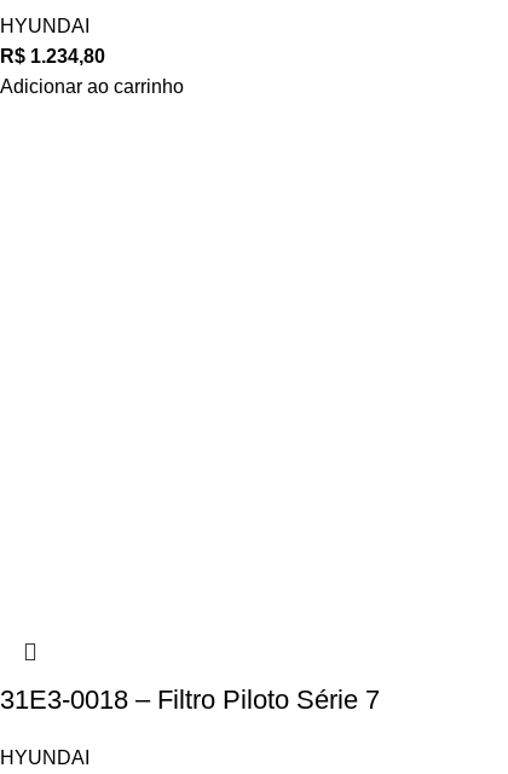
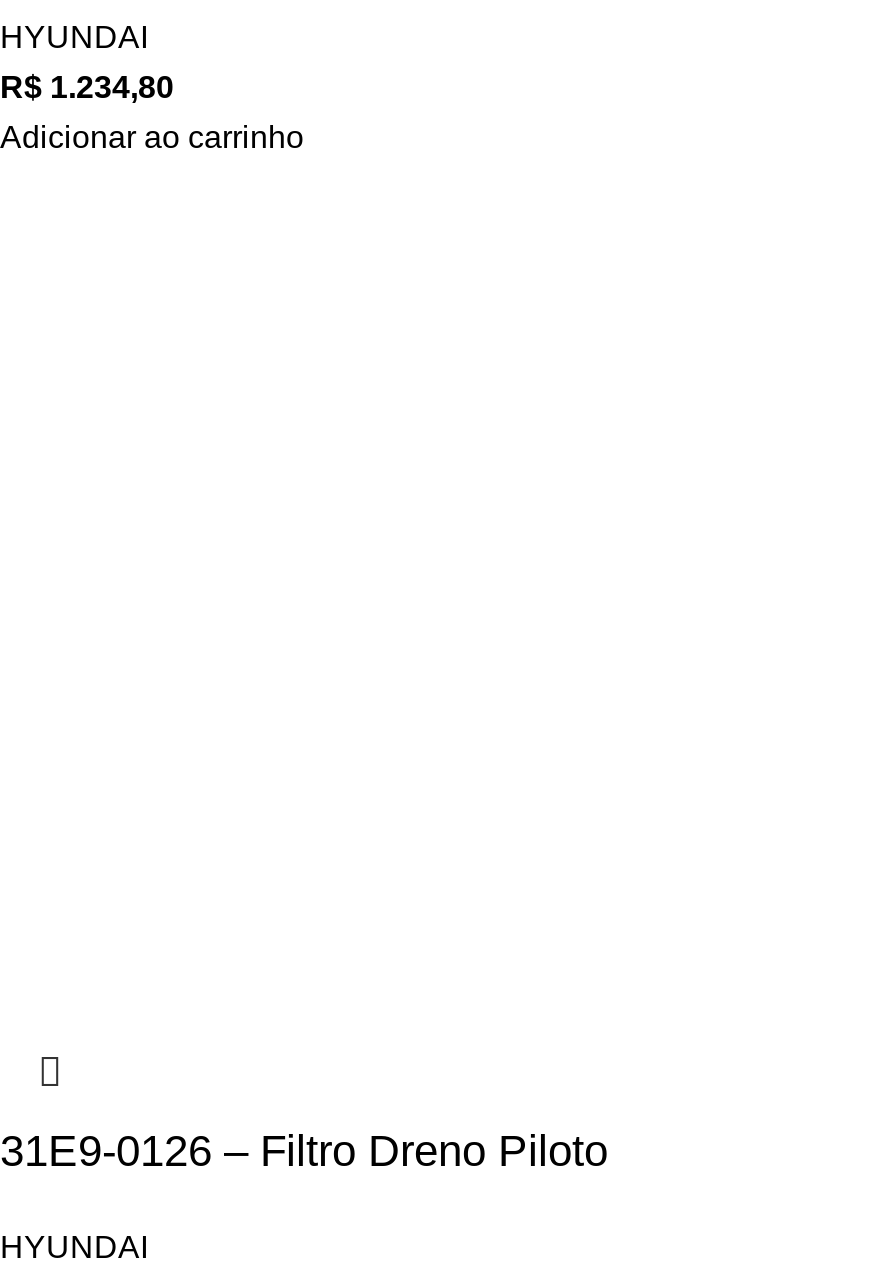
[0,685,380,715] 31E3-0018 – Filtro Piloto Série 7 -> [0,1127,608,1177] 31E9-0126 – Filtro Dreno Piloto

